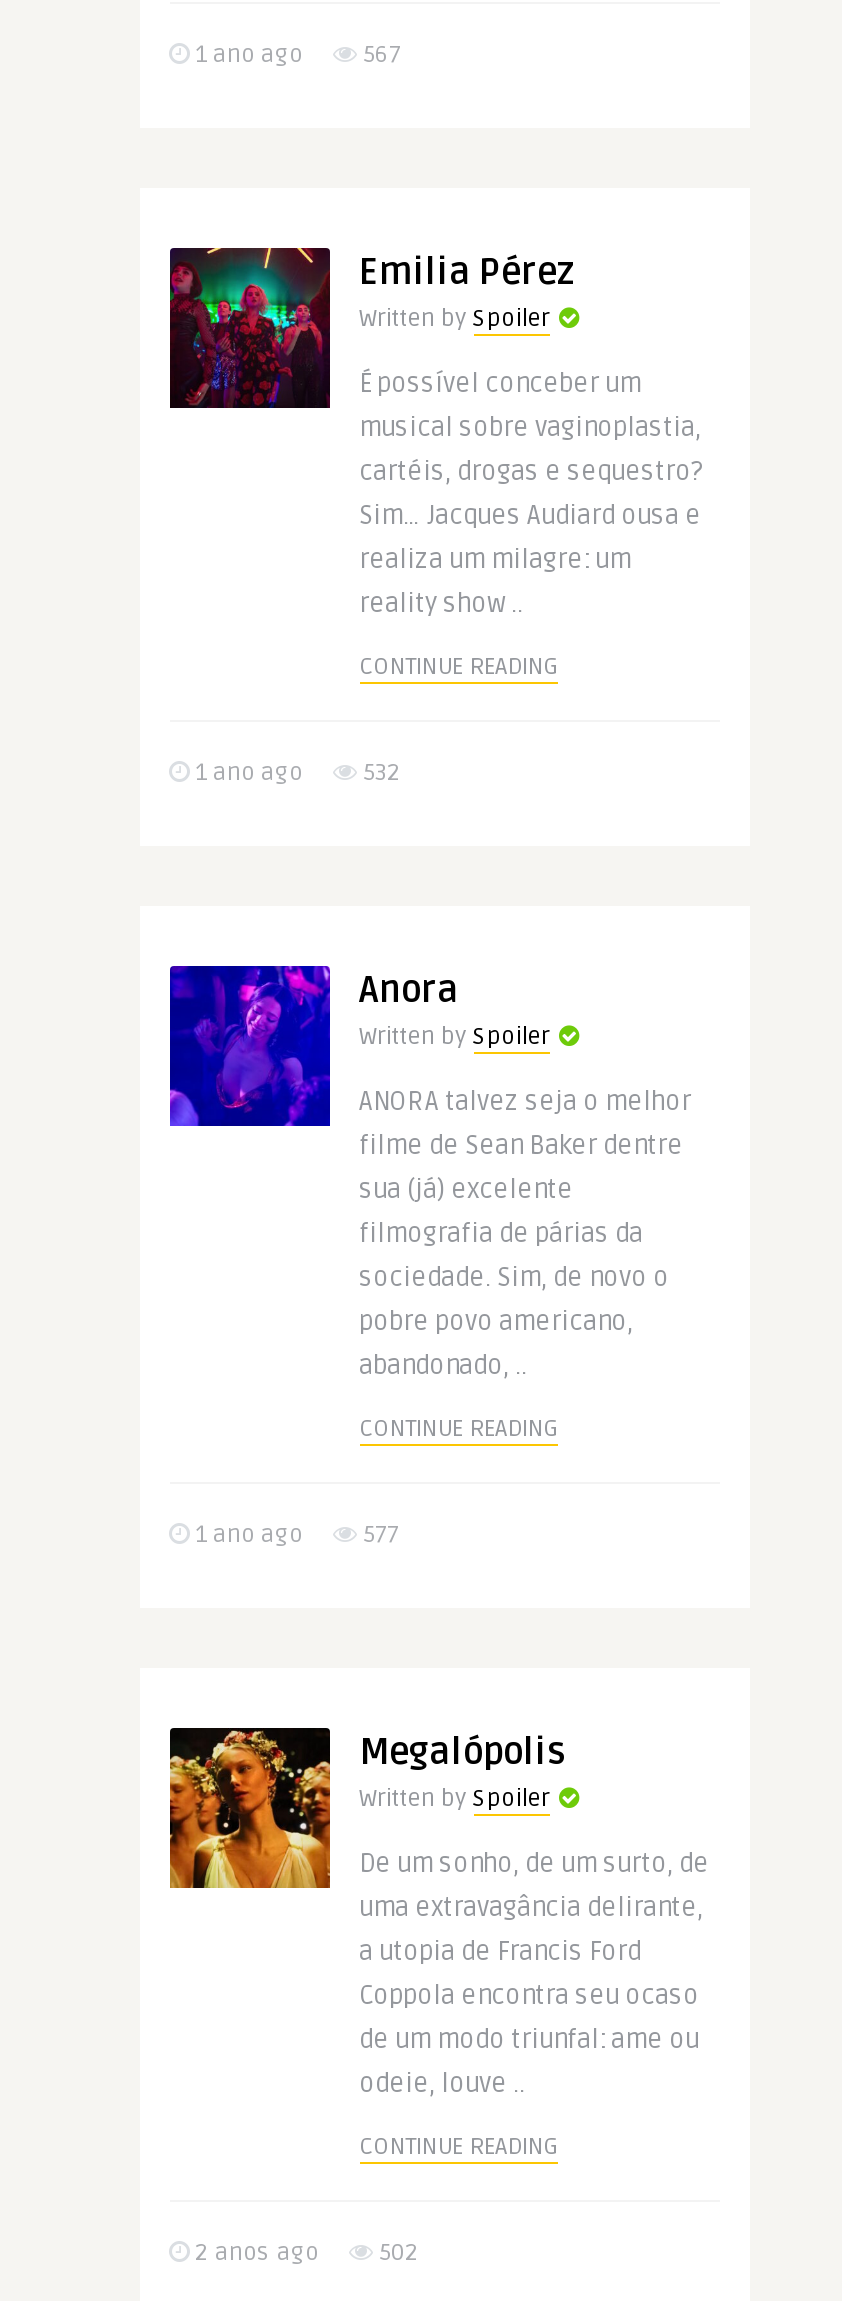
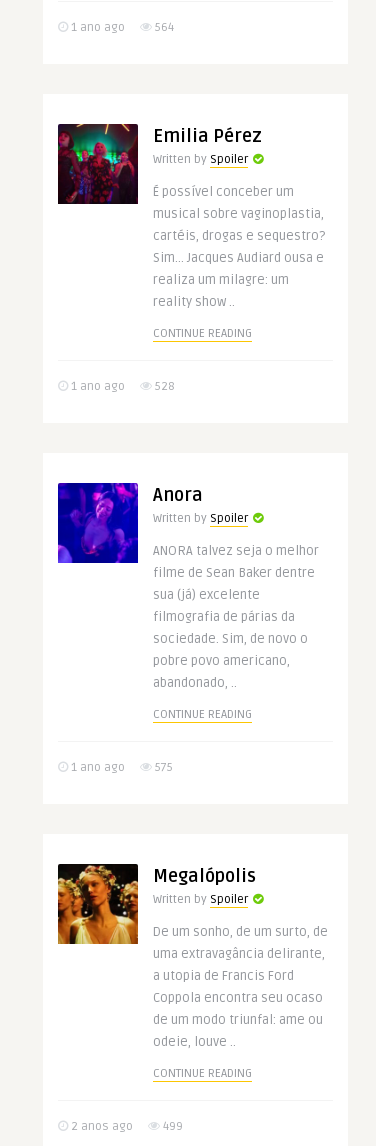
[189,40,401,70] 1 ano ago 567 -> [67,20,173,35] 1 ano ago 564
[189,758,401,788] 1 ano ago 532 -> [67,379,174,394] 1 ano ago 528
[189,1520,399,1550] 1 ano ago 577 -> [67,760,172,775] 1 ano ago 575
[189,2238,419,2268] 2 anos ago 502 -> [67,1119,182,1134] 2 anos ago 499

